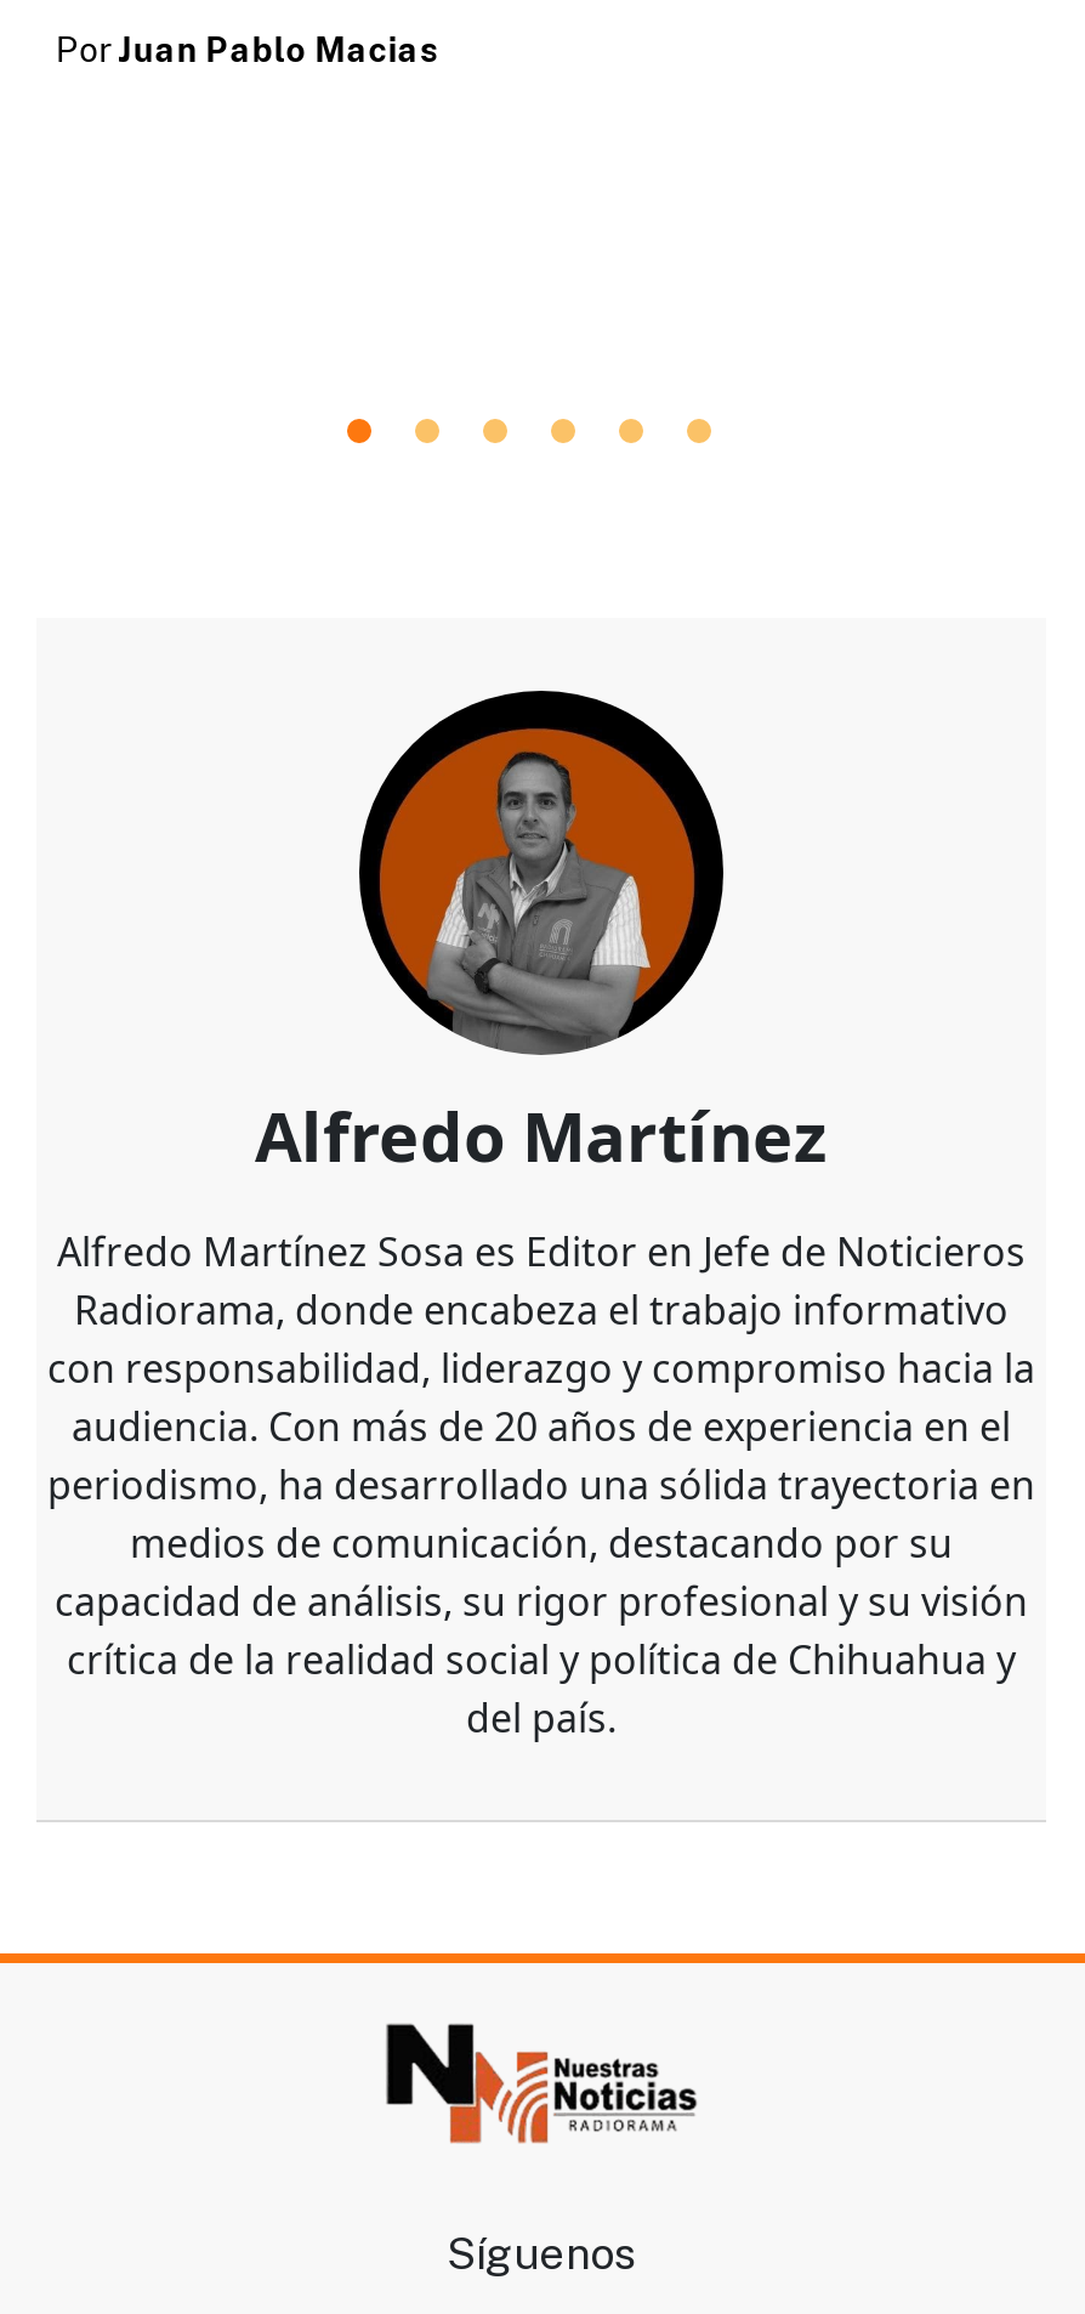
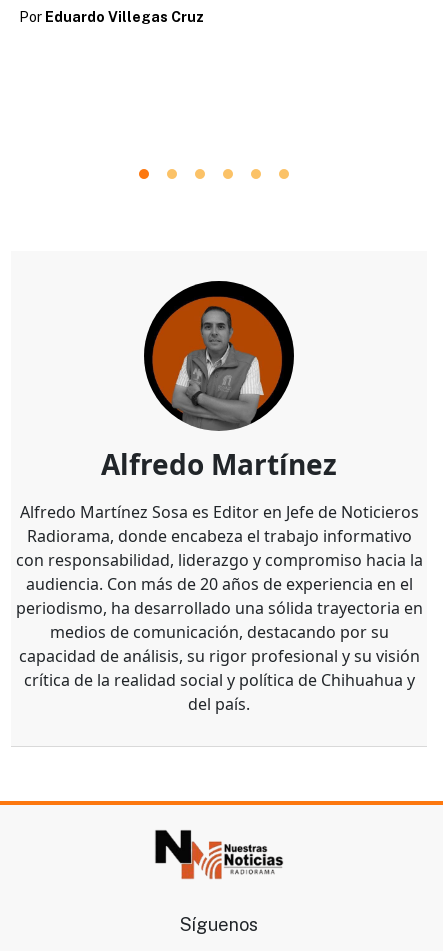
[55,31,439,70] Por Juan Pablo Macias -> [19,9,204,25] Por Eduardo Villegas Cruz

